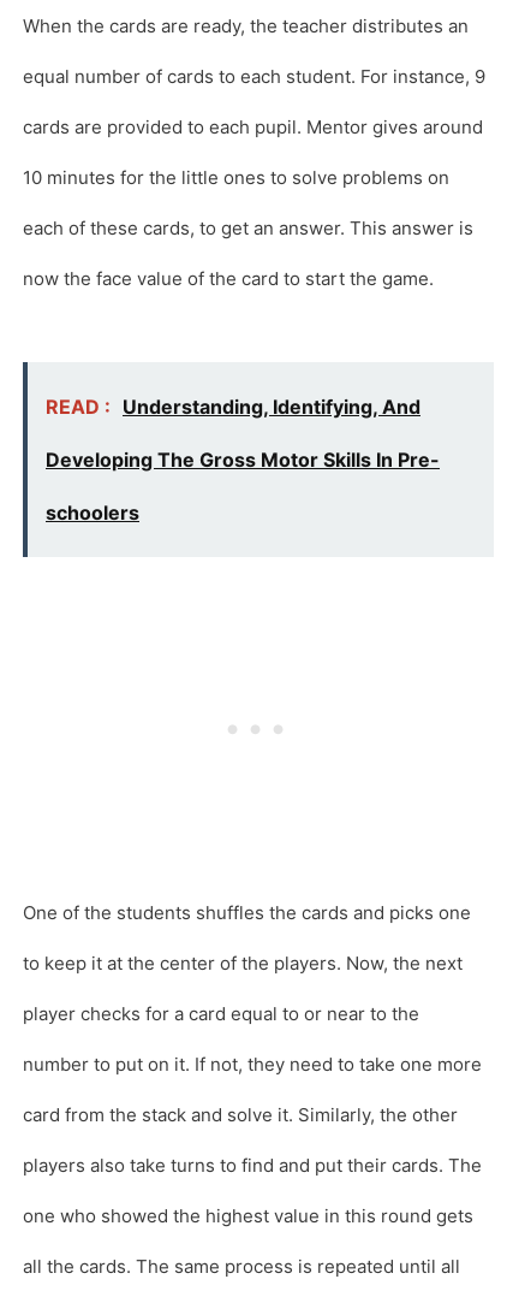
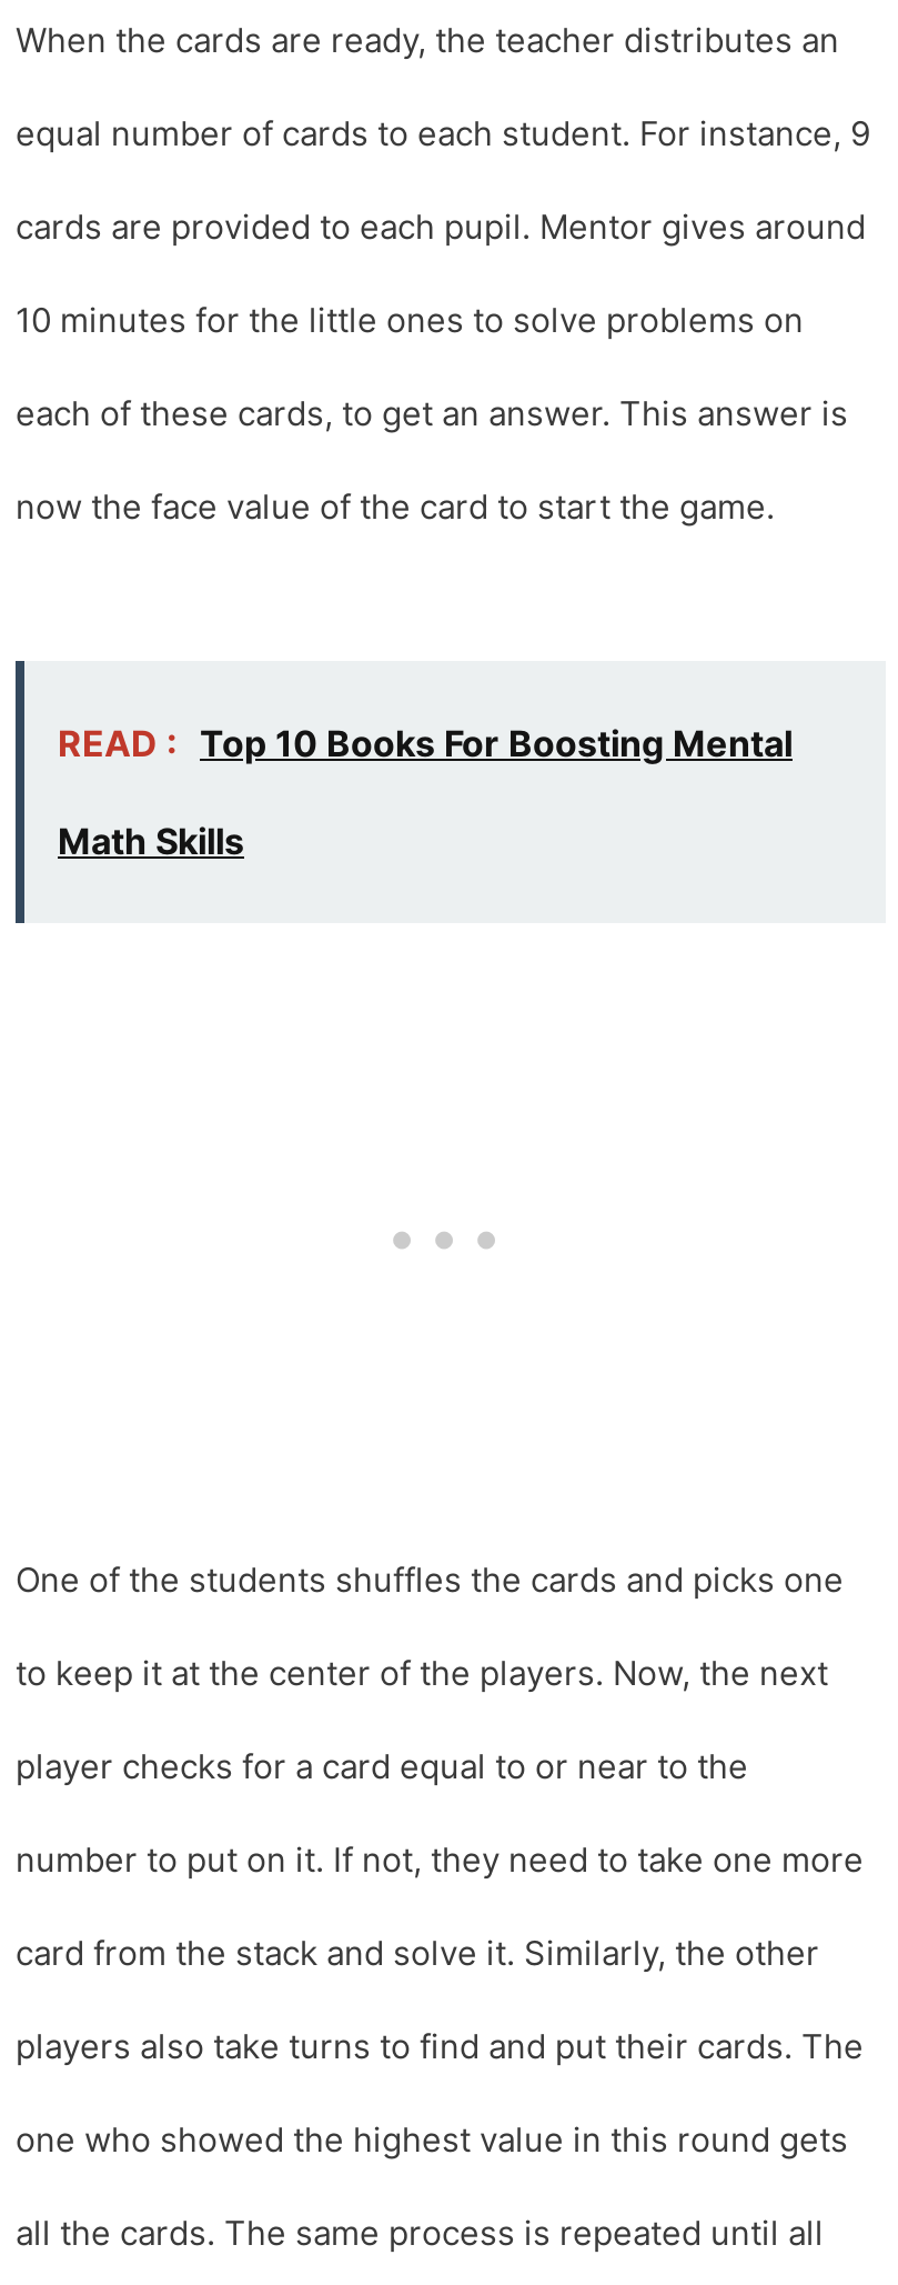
[46,394,440,524] READ : Understanding, Identifying, And | Developing The Gross Motor Skills In Pre- | schoolers -> [58,720,793,863] READ : Top 10 Books For Boosting Mental | Math Skills

